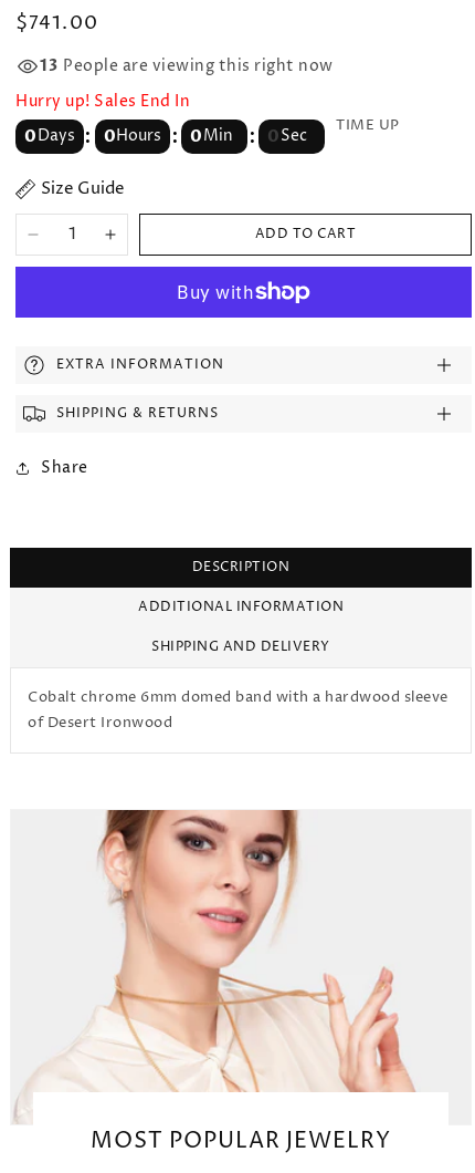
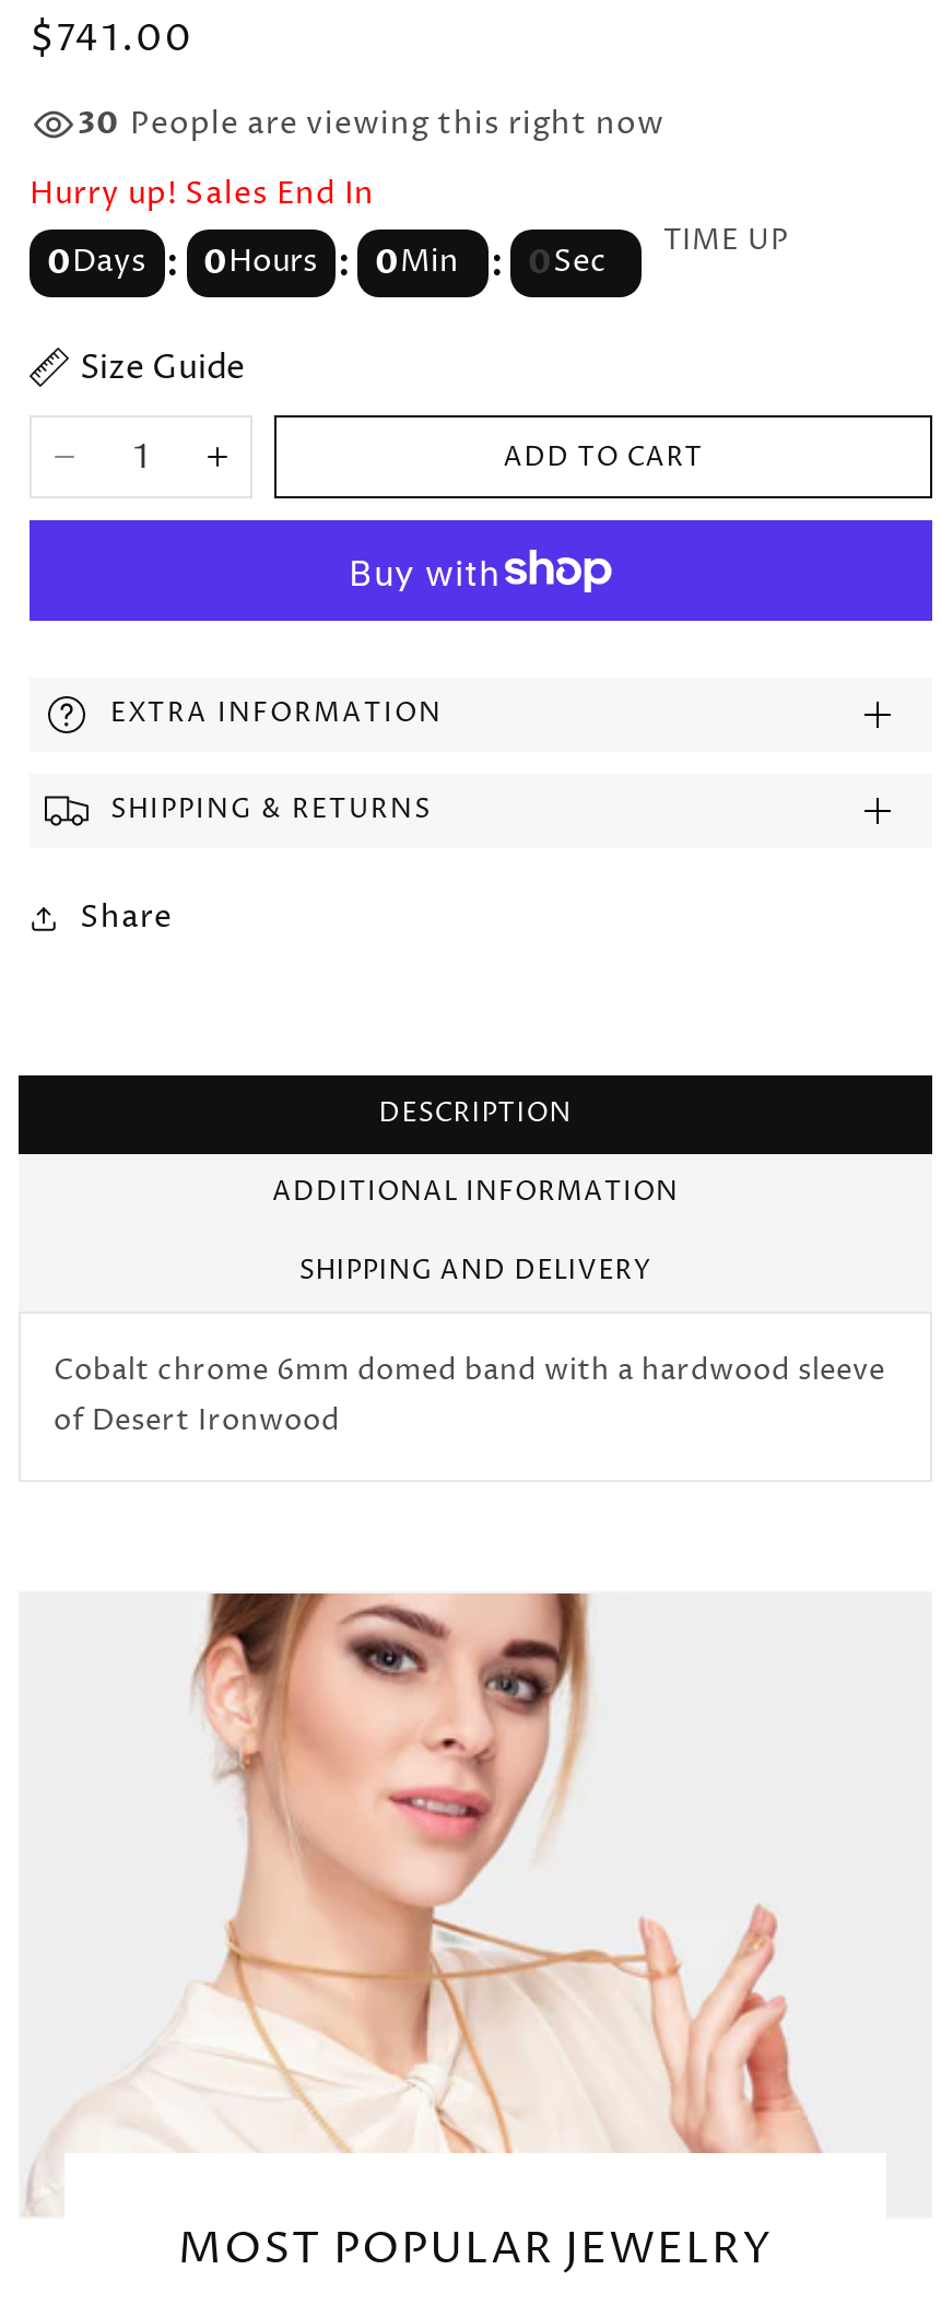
[40,55,333,76] 13 People are viewing this right now -> [78,103,664,145] 30 People are viewing this right now

